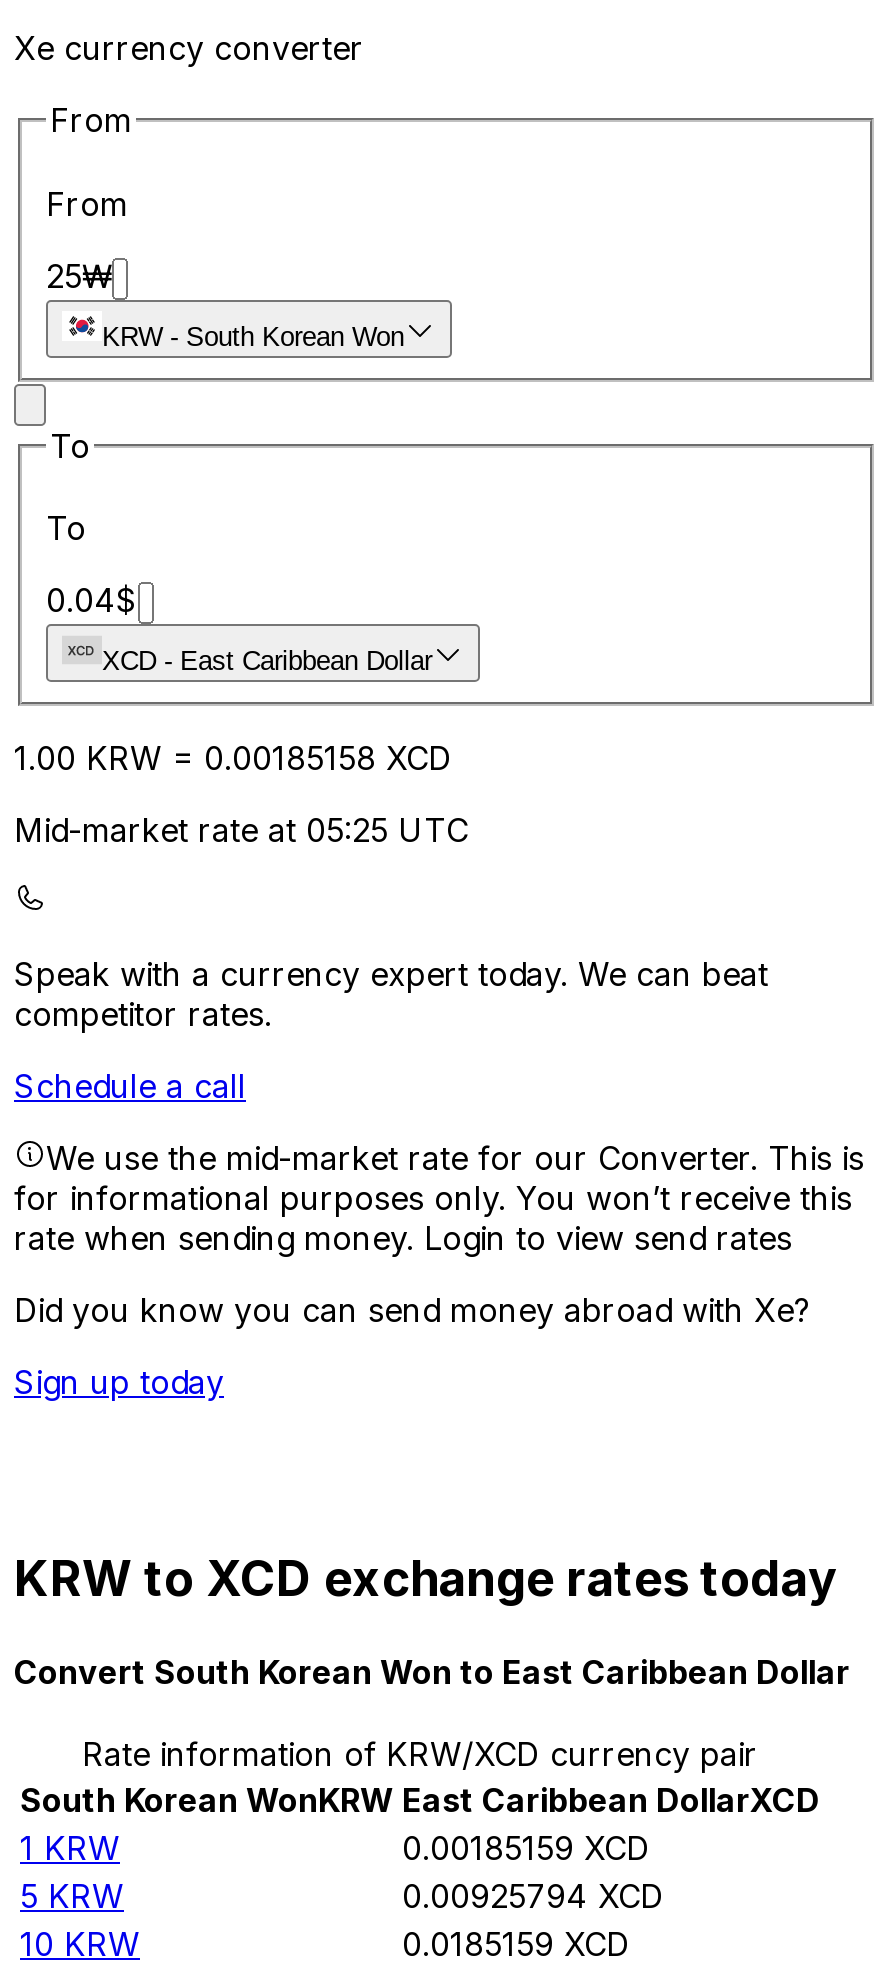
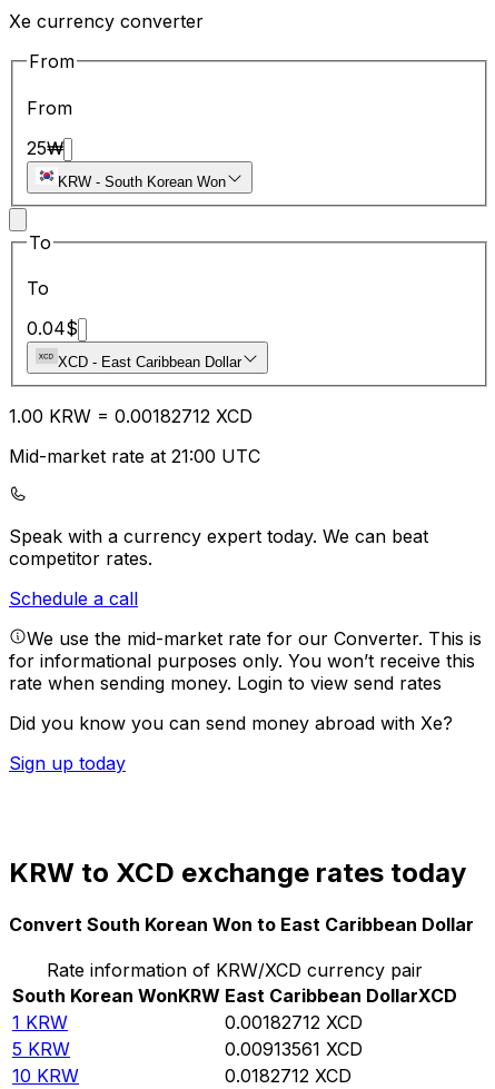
[14,739,452,779] 1.00 KRW = 0.00185158 XCD -> [9,405,253,428] 1.00 KRW = 0.00182712 XCD
[14,811,468,851] Mid-market rate at 05:25 UTC -> [9,445,260,468] Mid-market rate at 21:00 UTC
[402,1828,650,1868] 0.00185159 XCD -> [225,1011,363,1033] 0.00182712 XCD
[402,1876,664,1916] 0.00925794 XCD -> [225,1038,363,1060] 0.00913561 XCD
[402,1924,630,1964] 0.0185159 XCD -> [225,1064,352,1087] 0.0182712 XCD

